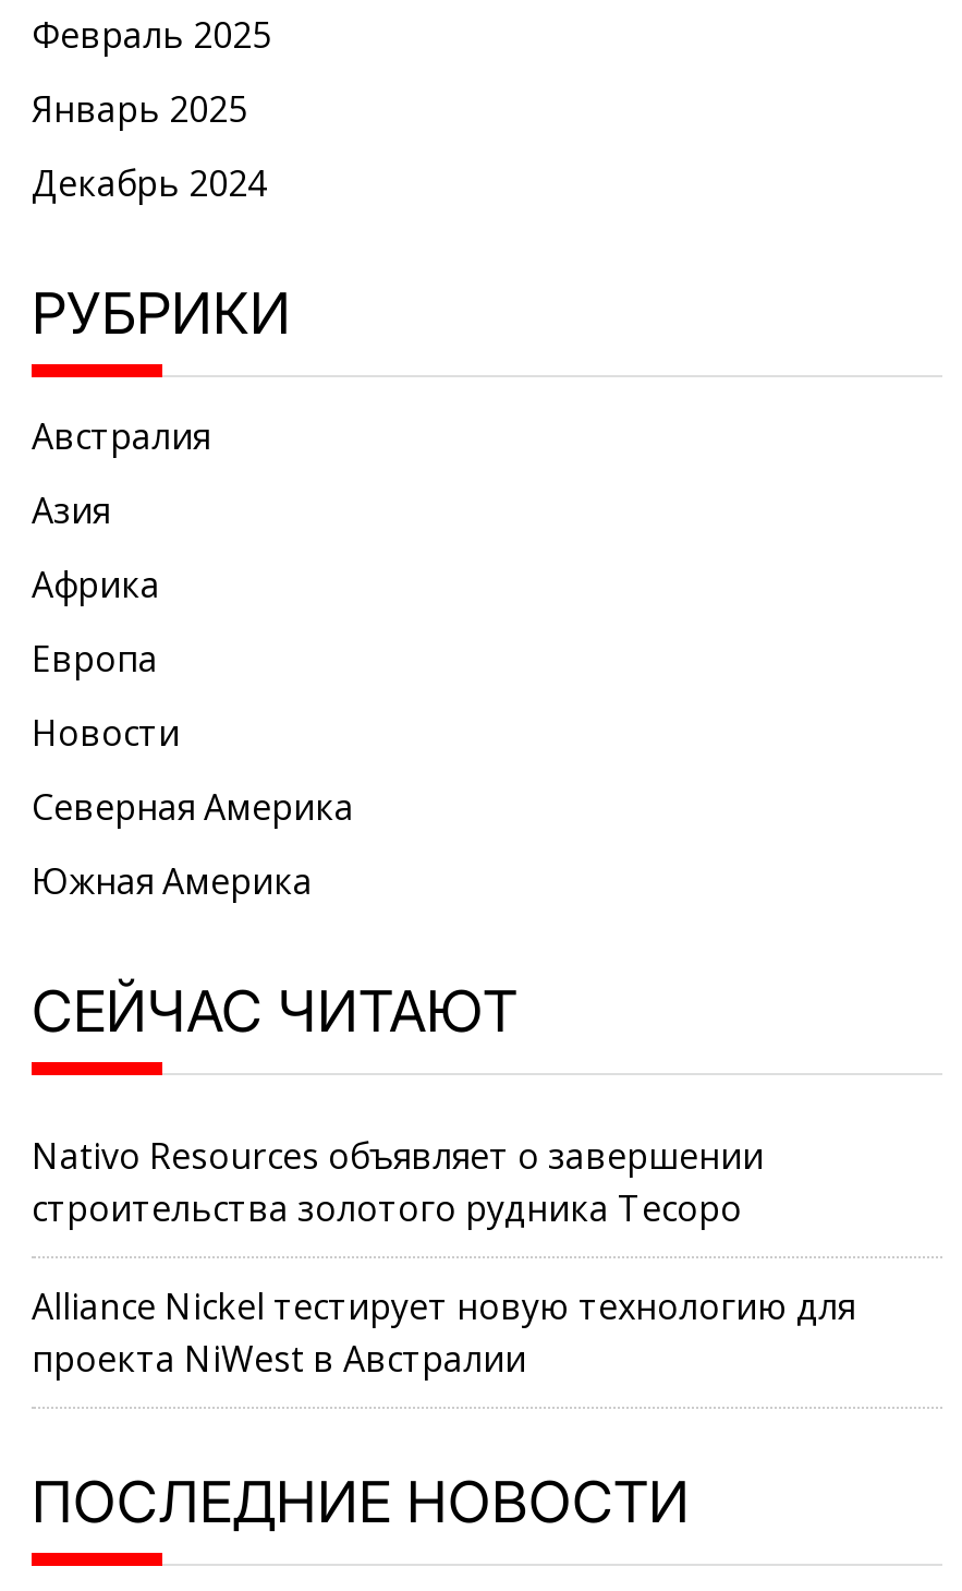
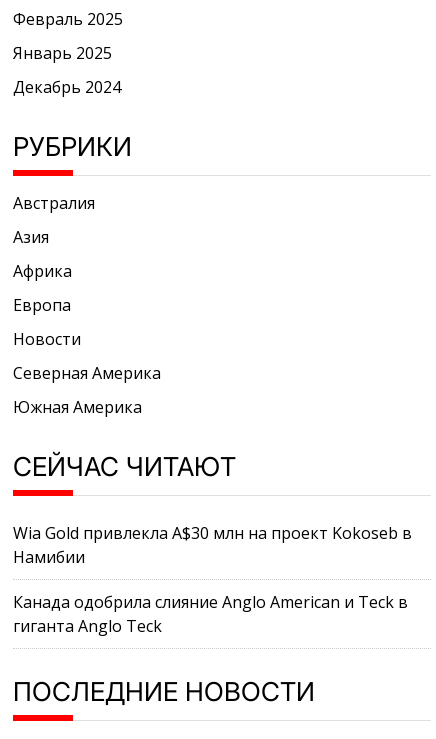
[32,1132,764,1232] Nativo Resources объявляет о завершении | строительства золотого рудника Тесоро -> [13,522,412,568] Wia Gold привлекла A$30 млн на проект Kokoseb в | Намибии
[32,1283,855,1383] Alliance Nickel тестирует новую технологию для | проекта NiWest в Австралии -> [13,591,408,637] Канада одобрила слияние Anglo American и Teck в | гиганта Anglo Teck

